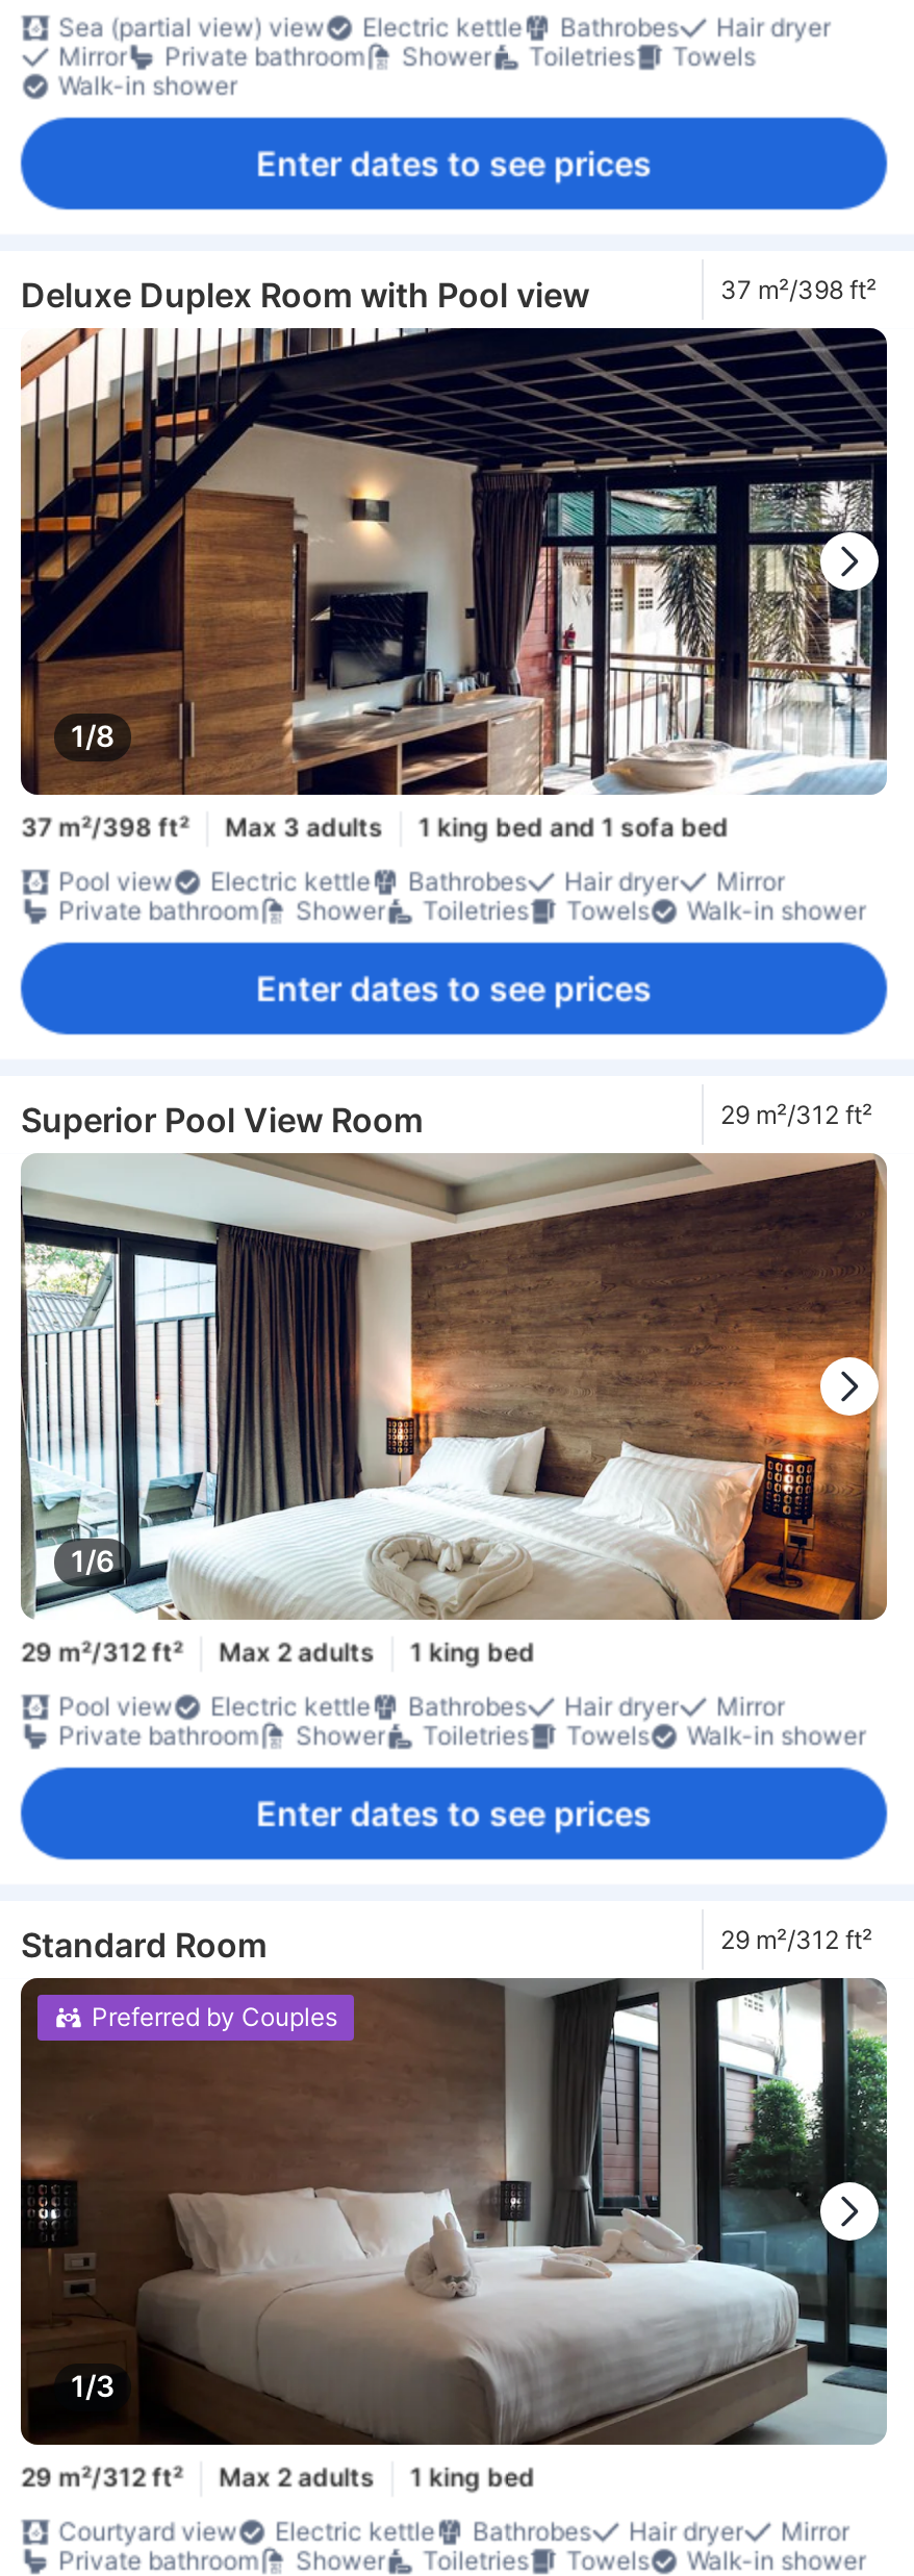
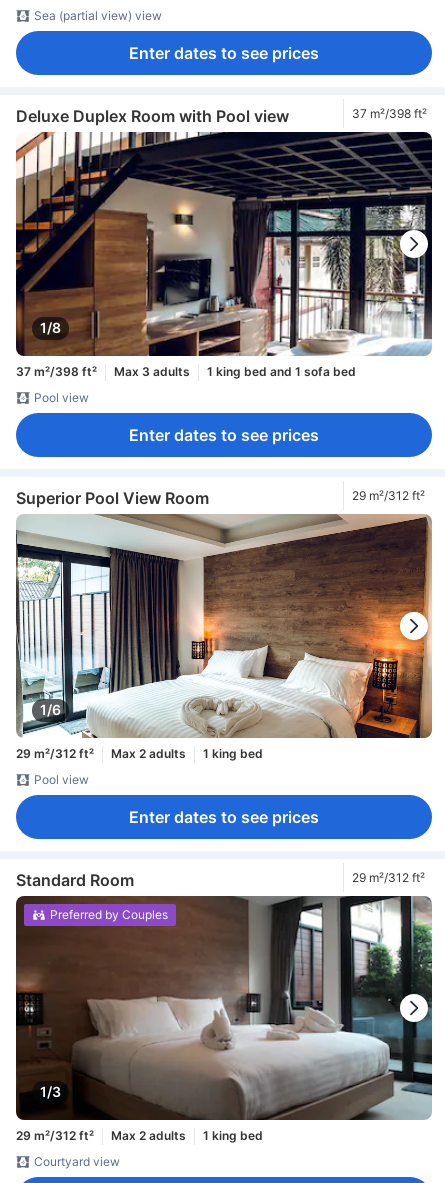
[58,11,831,101] Electric kettle | Bathrobes | Hair dryer | Mirror | Private bathroom | Shower | Toiletries | Towels | Walk-in shower -> none
[58,865,866,926] Electric kettle | Bathrobes | Hair dryer | Mirror | Private bathroom | Shower | Toiletries | Towels | Walk-in shower -> none
[58,1690,866,1751] Electric kettle | Bathrobes | Hair dryer | Mirror | Private bathroom | Shower | Toiletries | Towels | Walk-in shower -> none
[58,2515,866,2576] Electric kettle | Bathrobes | Hair dryer | Mirror | Private bathroom | Shower | Toiletries | Towels | Walk-in shower -> none

